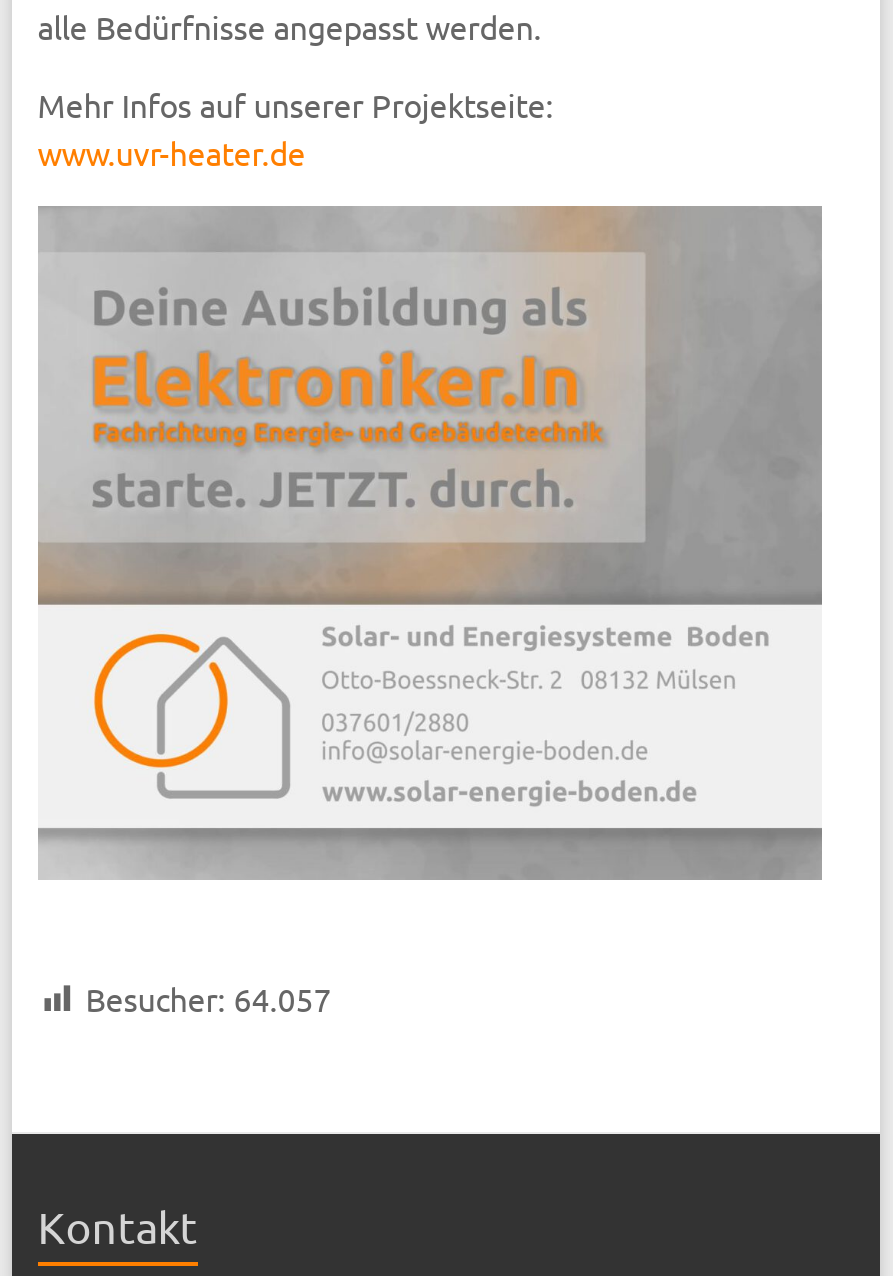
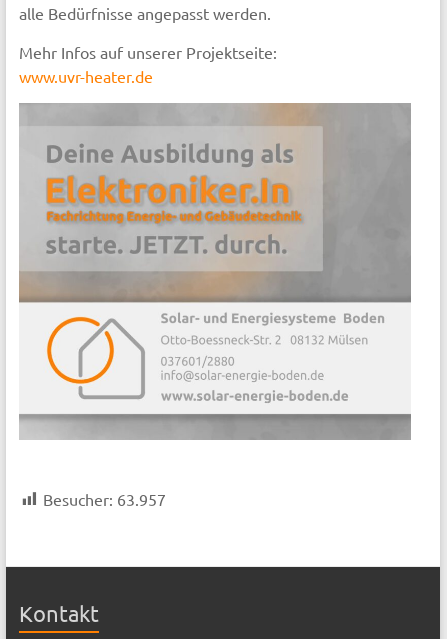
[86,977,332,1017] Besucher: 64.057 -> [43,489,166,509] Besucher: 63.957

